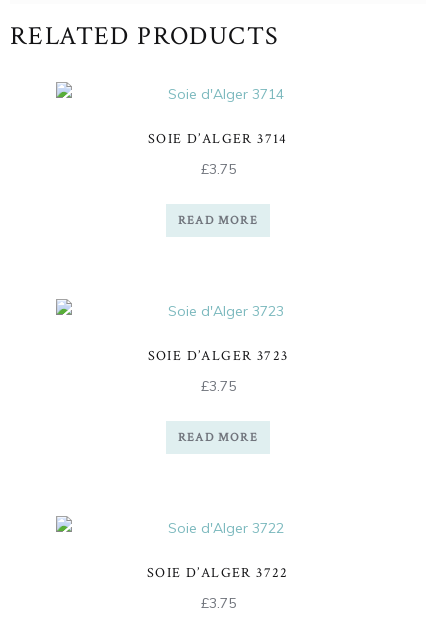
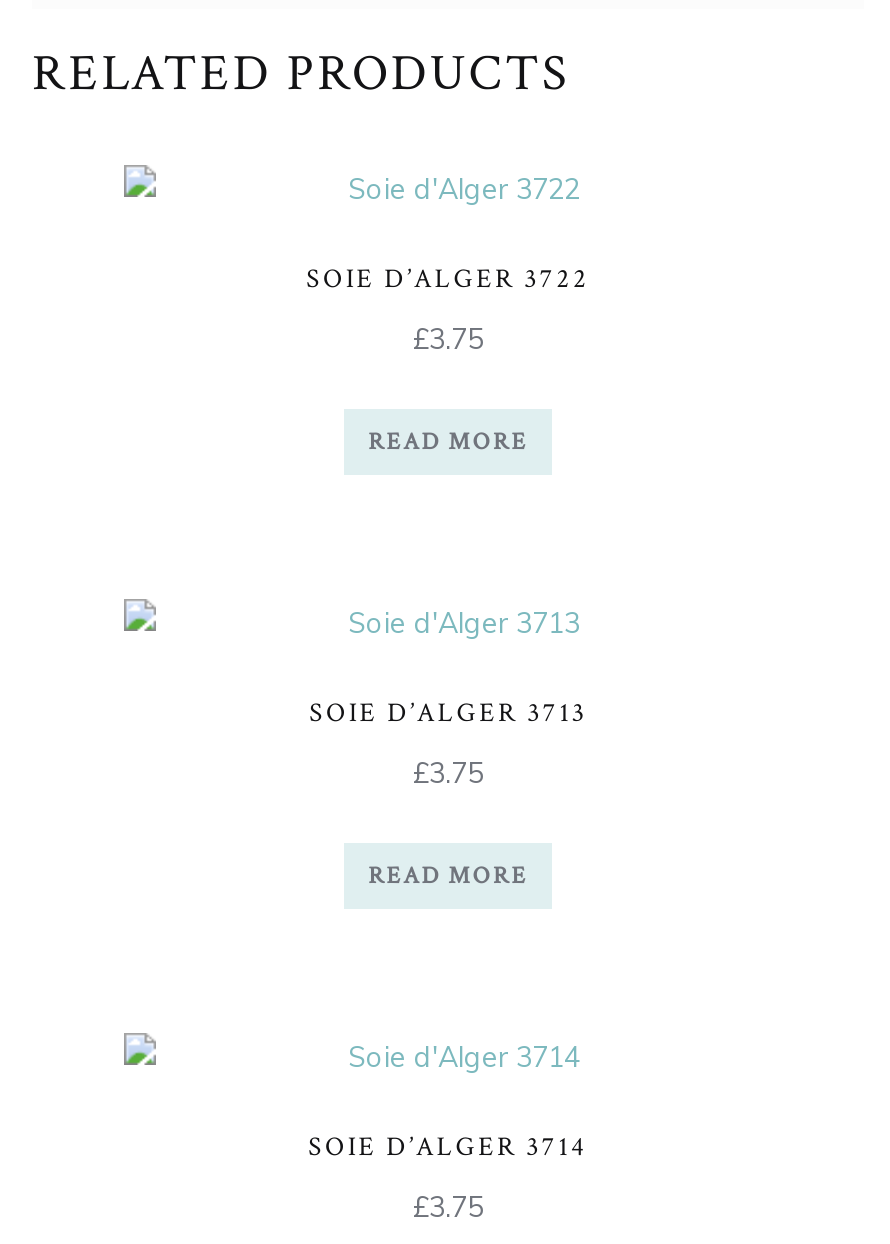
[148,130,288,148] SOIE D’ALGER 3714 -> [306,262,590,298] SOIE D’ALGER 3722
[148,347,288,365] SOIE D’ALGER 3723 -> [309,696,587,732] SOIE D’ALGER 3713
[147,564,289,582] SOIE D’ALGER 3722 -> [308,1130,588,1166] SOIE D’ALGER 3714

